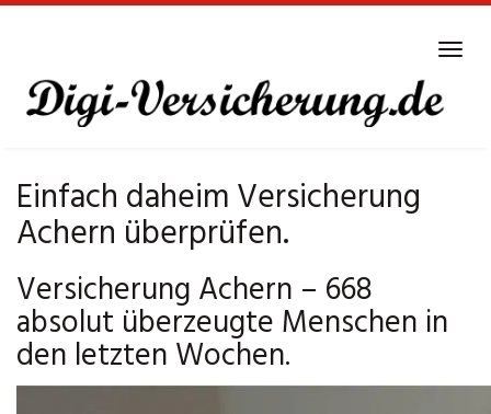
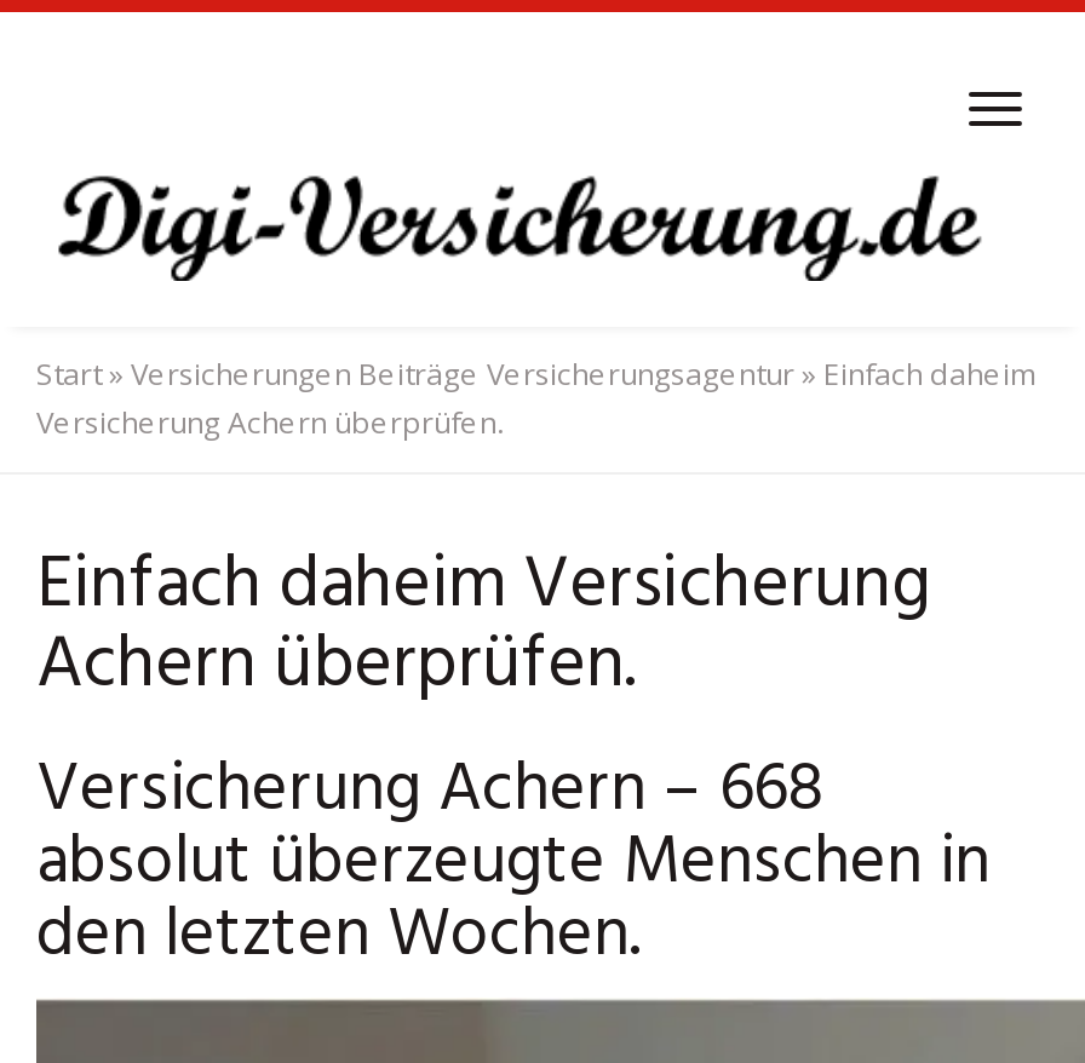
none -> [36,354,1037,443] Start» Versicherungen Beiträge Versicherungsagentur» Einfach daheim | Versicherung Achern überprüfen.

